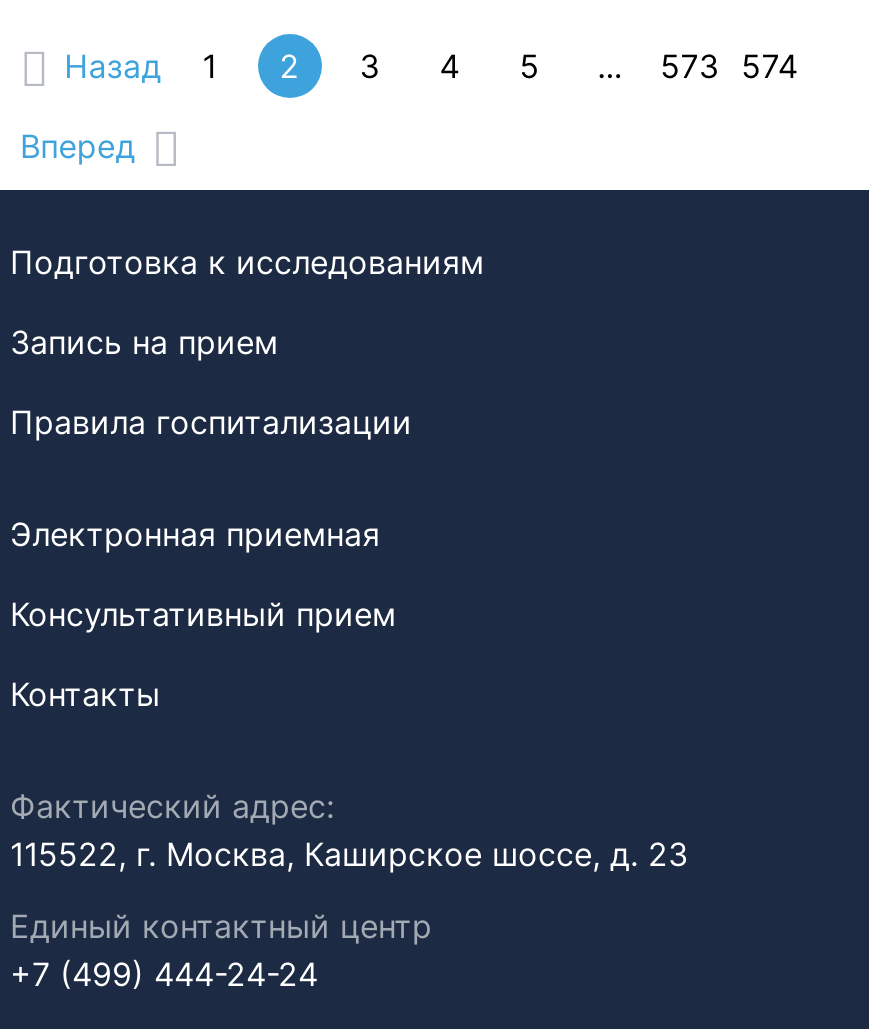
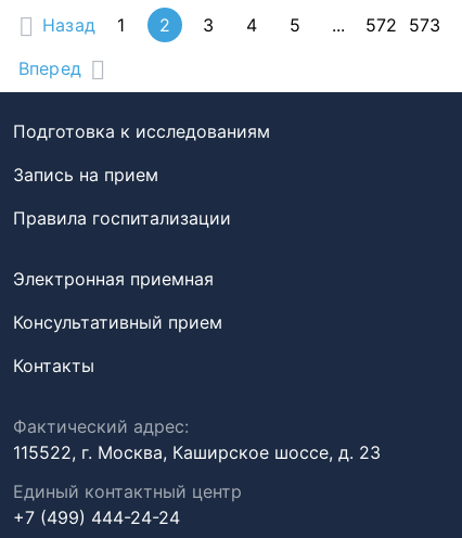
[660,46,798,86] 573 574 -> [366,14,441,36] 572 573

